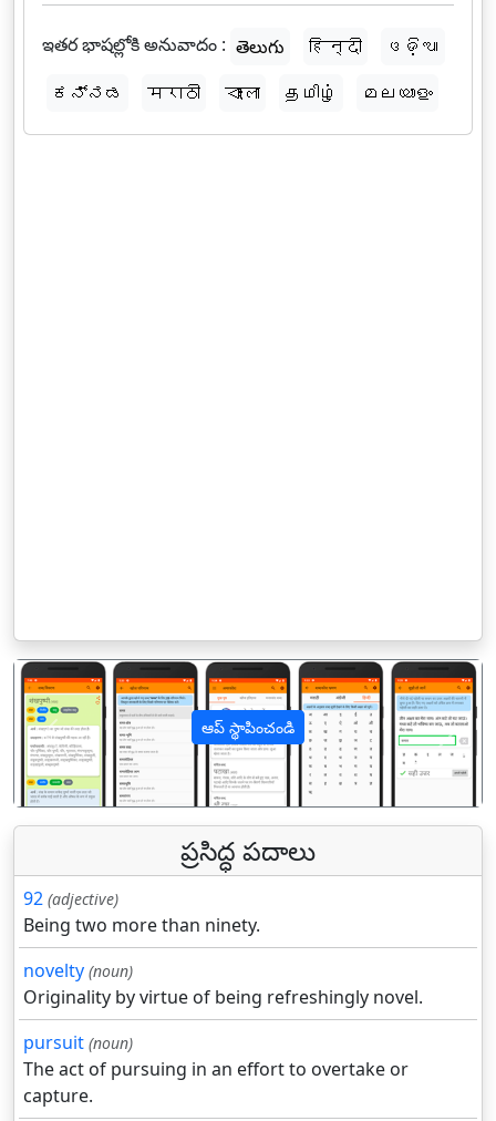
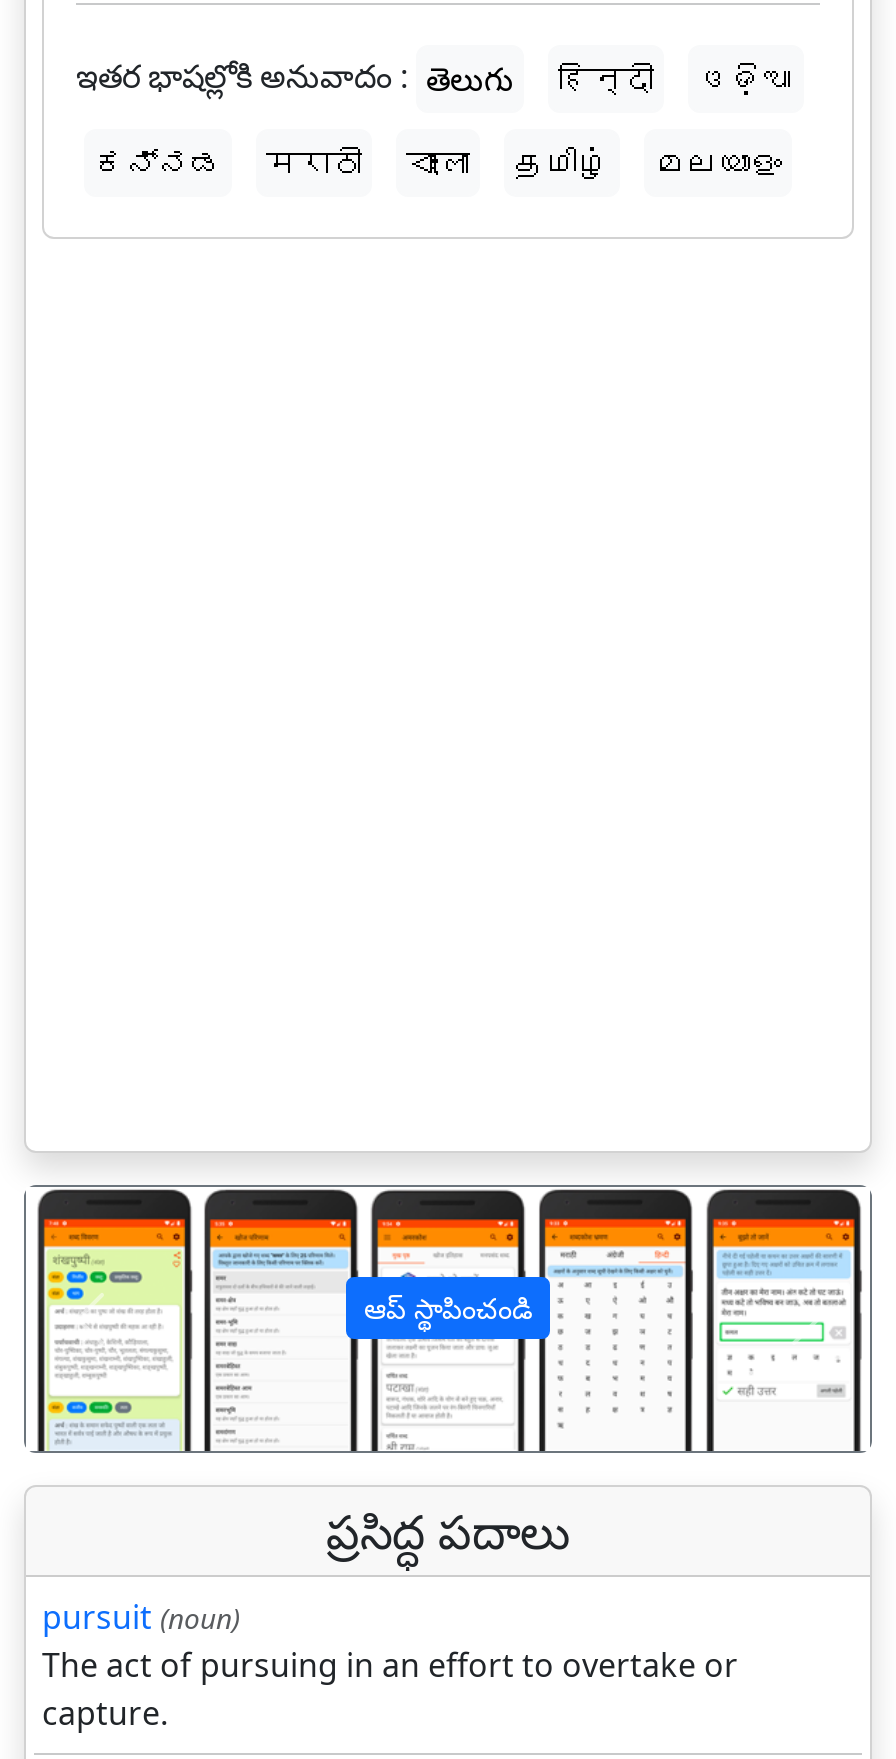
[23,886,423,1009] 92 (adjective) | Being two more than ninety. | novelty (noun) | Originality by virtue of being refreshingly novel. -> none

